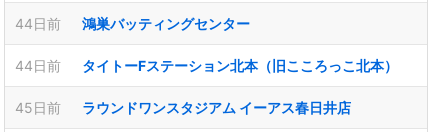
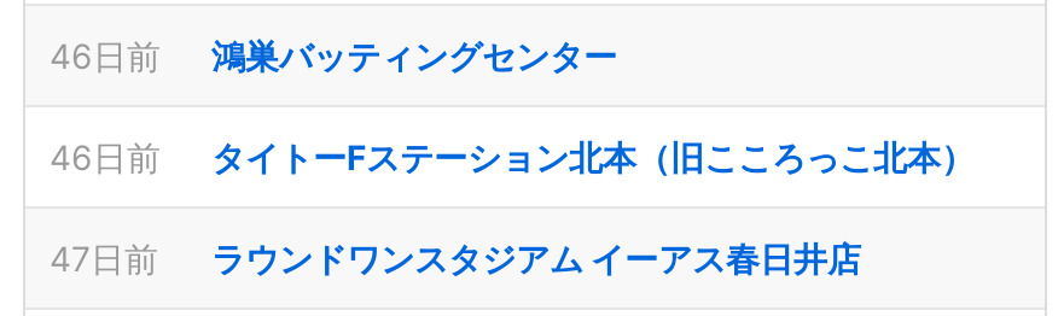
[15,15,250,32] 44日前 鴻巣バッティングセンター -> [50,35,617,76] 46日前 鴻巣バッティングセンター
[15,57,398,74] 44日前 タイトーFステーション北本（旧こころっこ北本） -> [50,136,975,177] 46日前 タイトーFステーション北本（旧こころっこ北本）
[15,99,351,116] 45日前 ラウンドワンスタジアム イーアス春日井店 -> [50,238,861,279] 47日前 ラウンドワンスタジアム イーアス春日井店

